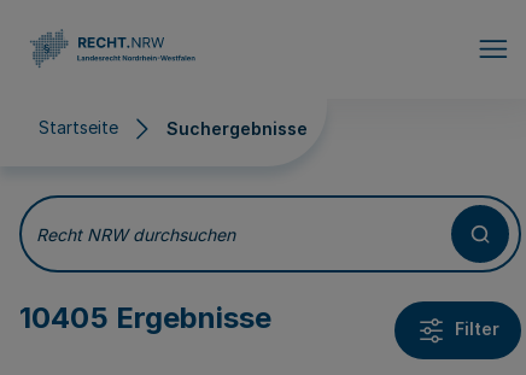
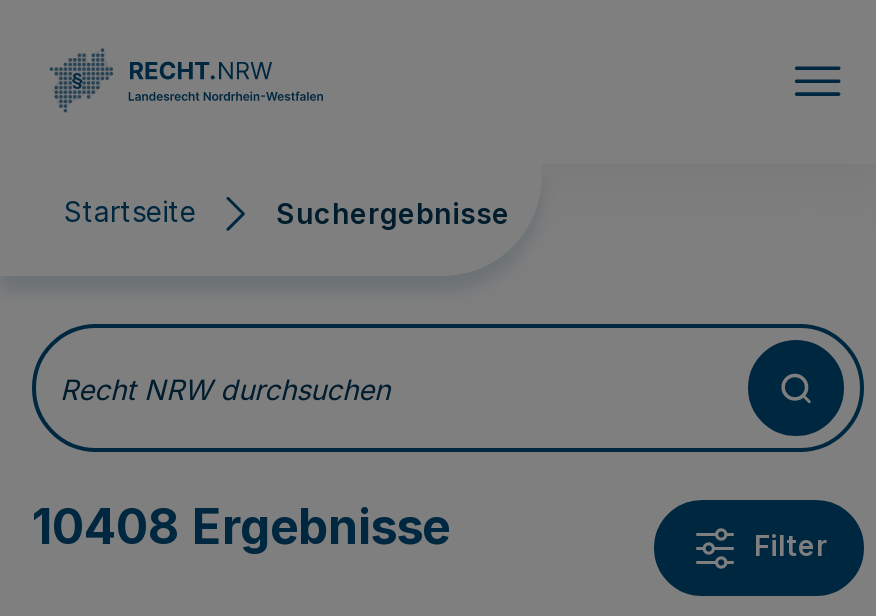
[19,300,271,335] 10405 Ergebnisse -> [32,498,450,556] 10408 Ergebnisse

